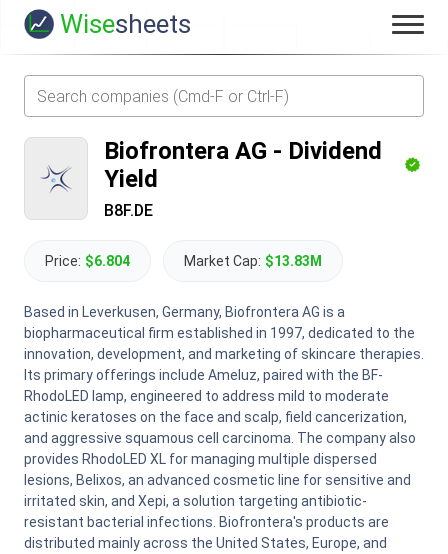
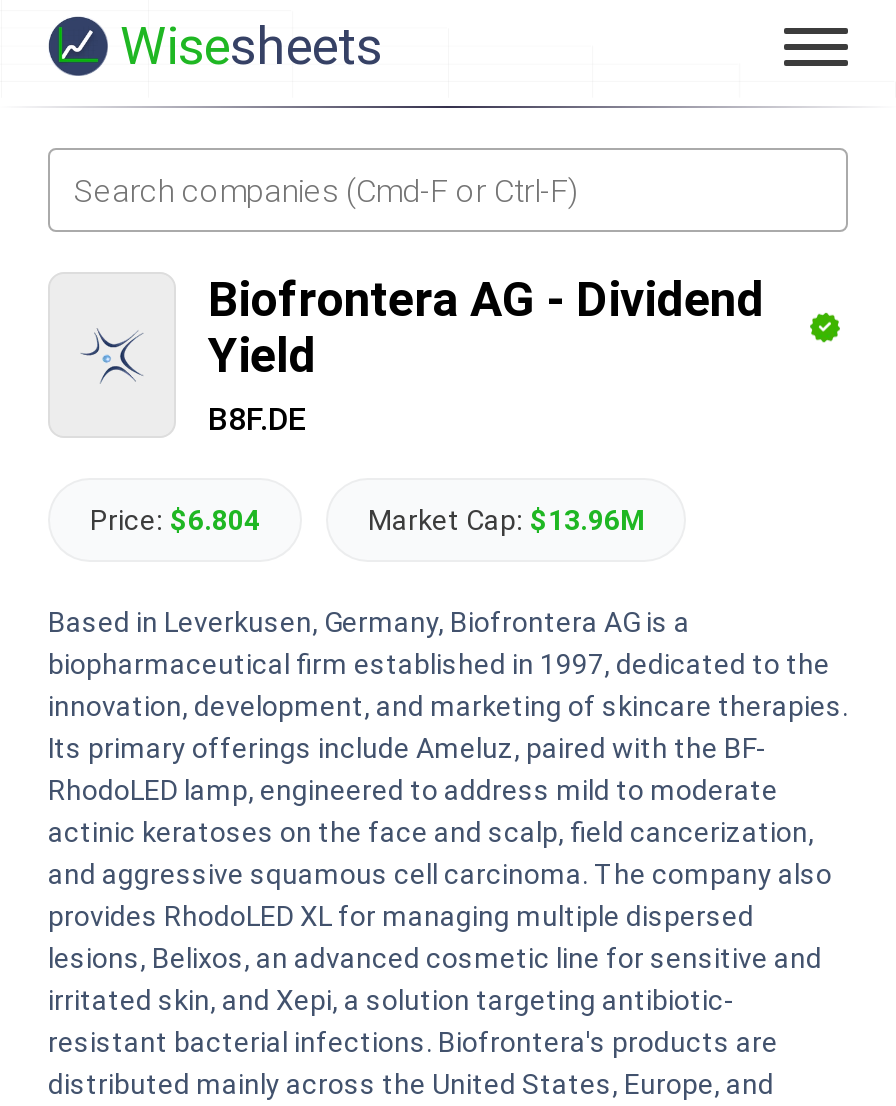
[184,253,322,269] Market Cap: $13.83M -> [368,504,644,536] Market Cap: $13.96M

